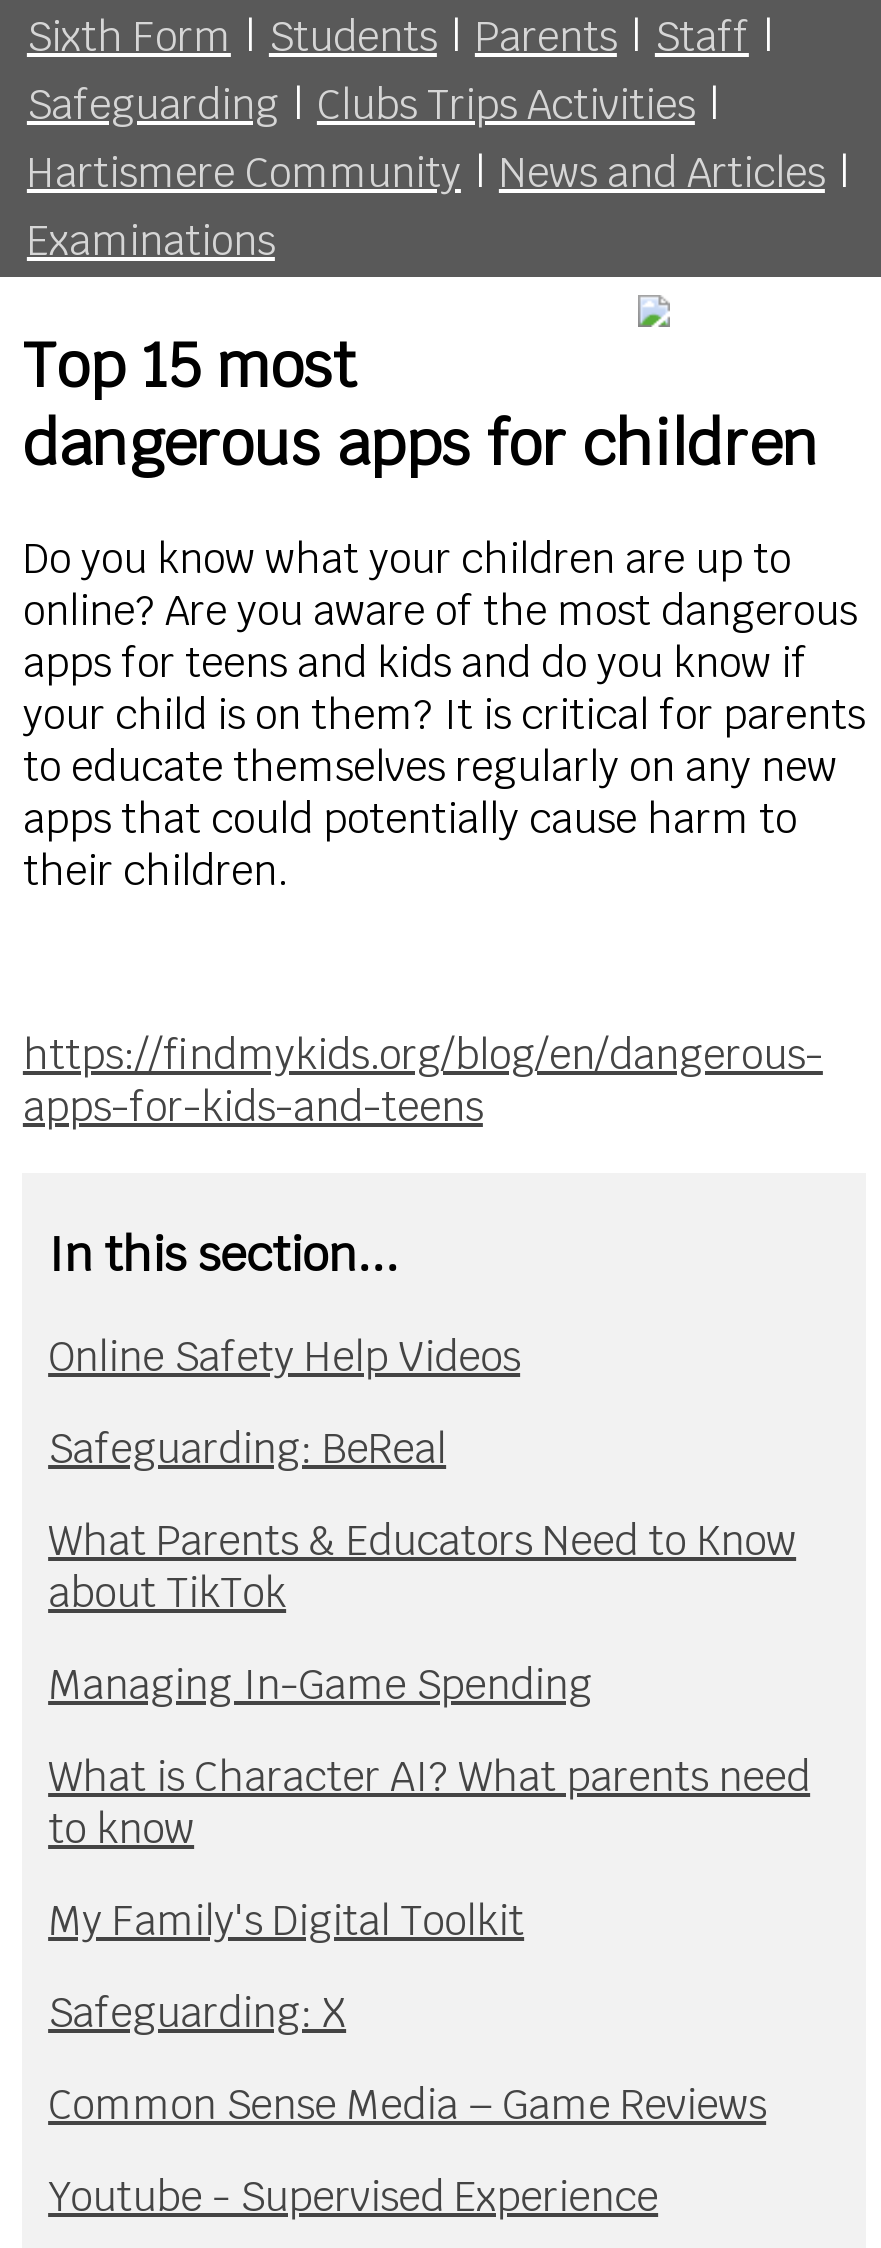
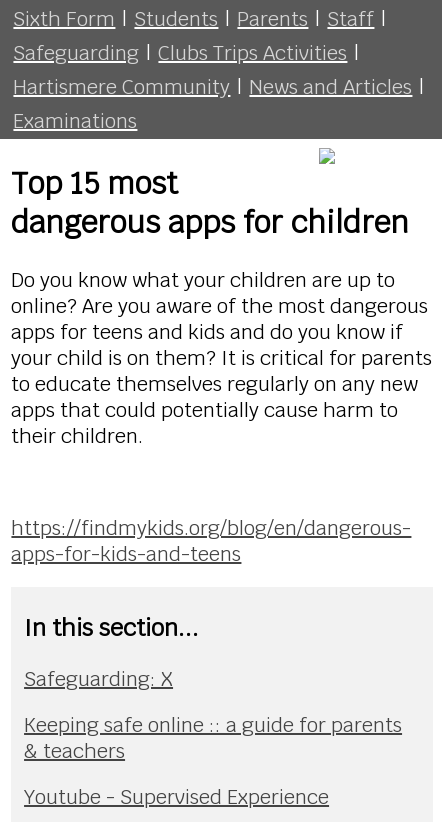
[48,1331,810,1947] Online Safety Help Videos | Safeguarding: BeReal | What Parents & Educators Need to Know | about TikTok | Managing In-Game Spending | What is Character AI? What parents need | to know | My Family's Digital Toolkit -> none
moved [48,1987,346,2039] -> [24,666,173,692]: Safeguarding: X
[48,2079,766,2131] Common Sense Media – Game Reviews -> [24,712,402,764] Keeping safe online :: a guide for parents | & teachers

